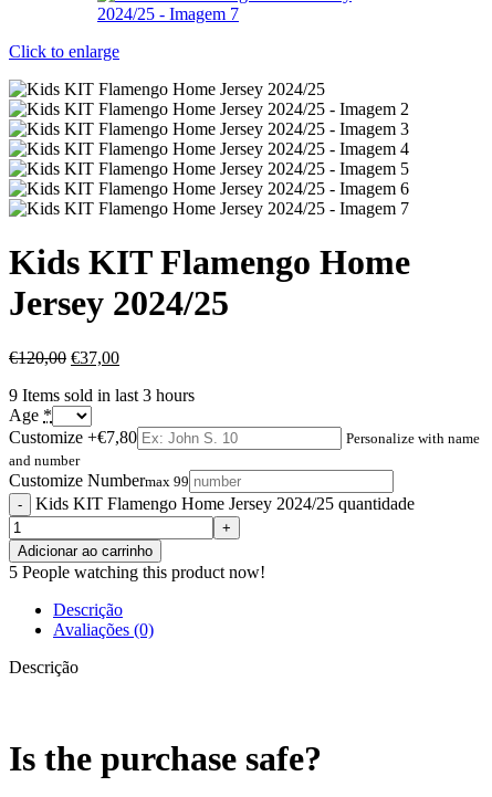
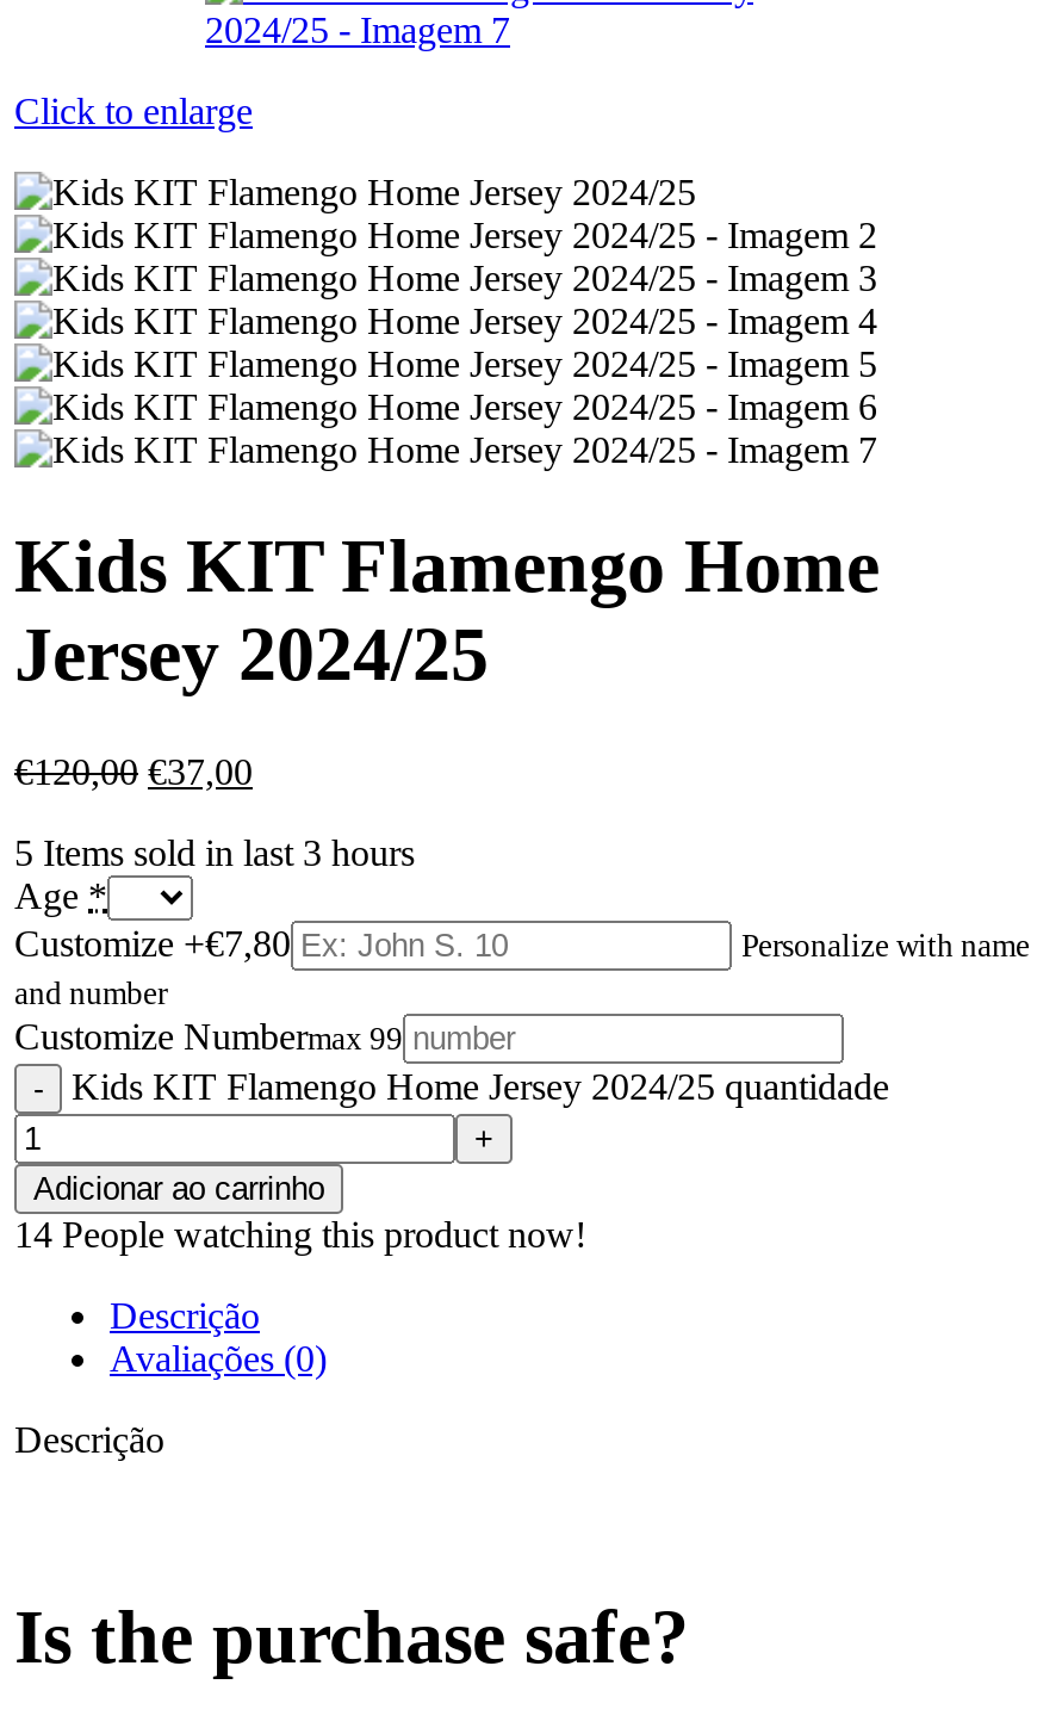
[9,386,195,404] 9 Items sold in last 3 hours -> [14,832,415,872] 5 Items sold in last 3 hours
[9,562,265,581] 5 People watching this product now! -> [14,1214,586,1254] 14 People watching this product now!

